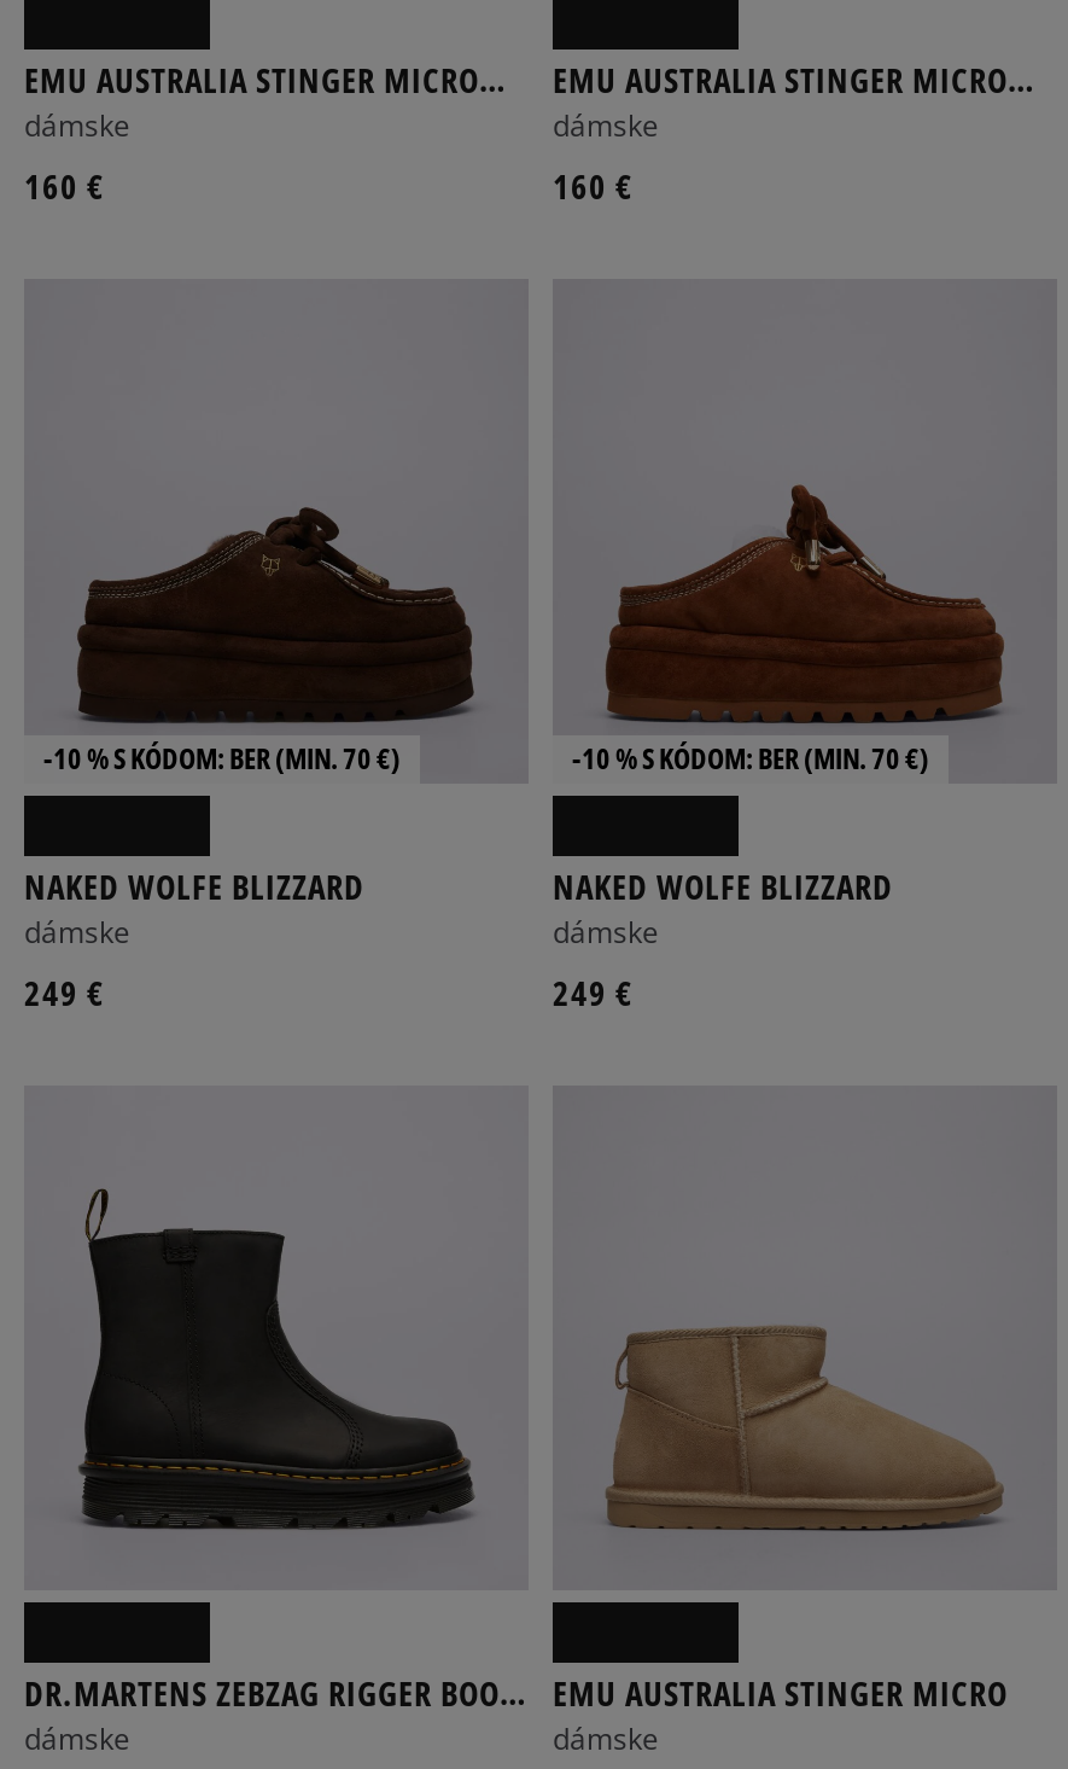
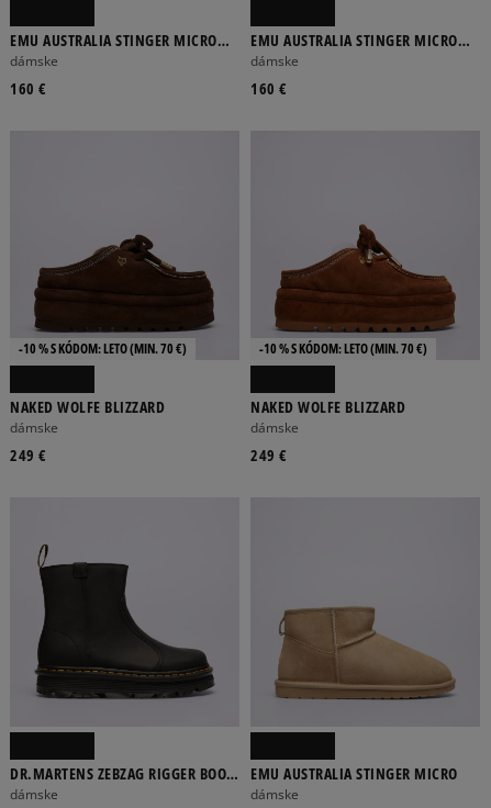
[43,737,401,778] -10 % S KÓDOM: BER (MIN. 70 €) -> [19,339,187,357] -10 % S KÓDOM: LETO (MIN. 70 €)
[572,737,929,778] -10 % S KÓDOM: BER (MIN. 70 €) -> [259,339,427,357] -10 % S KÓDOM: LETO (MIN. 70 €)

